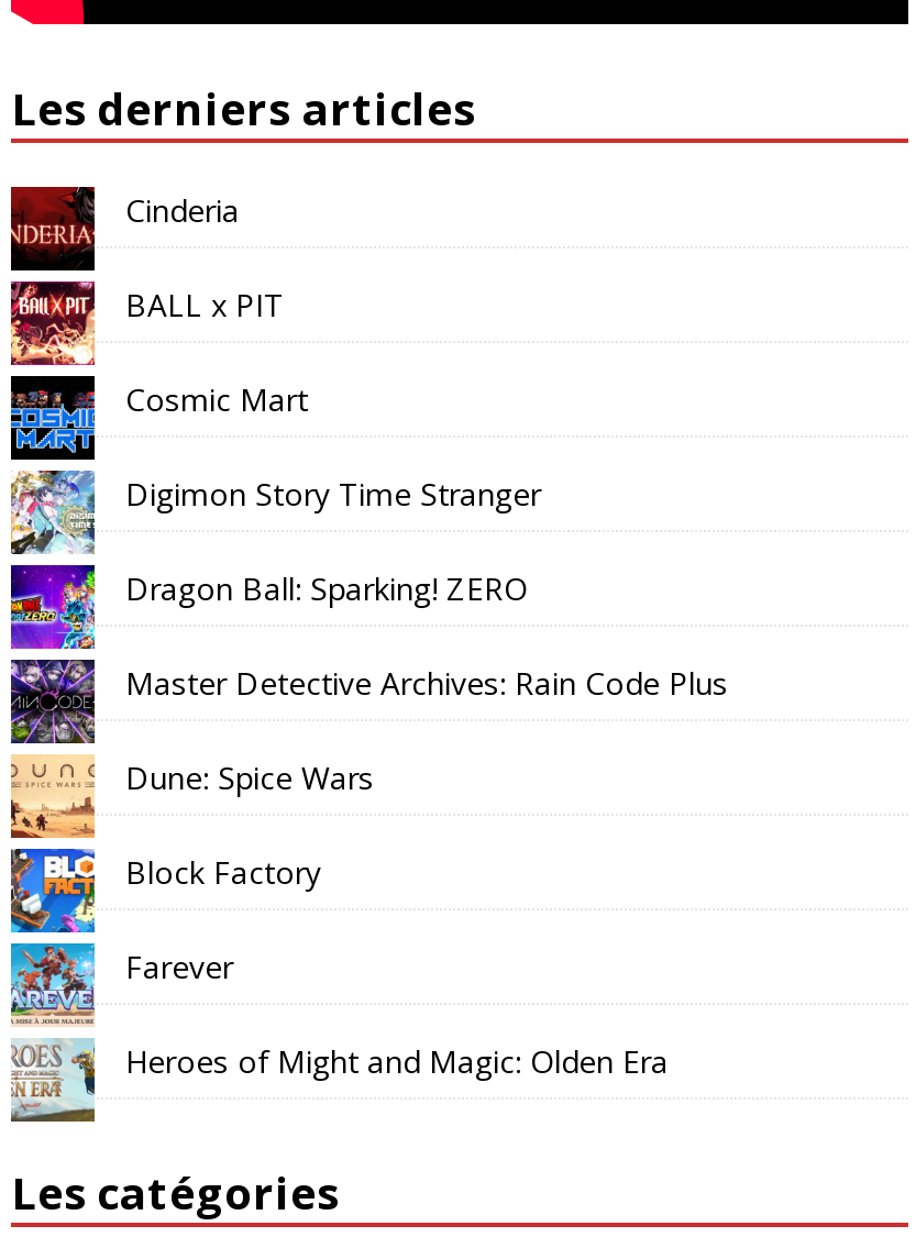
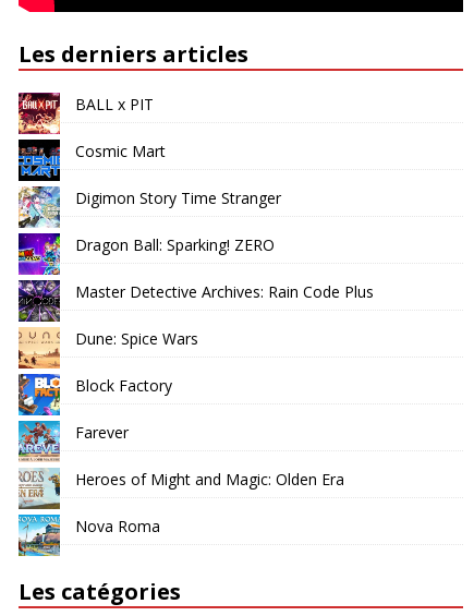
[9,185,240,273] [image] | Cinderia -> none
moved [125,284,728,1082] -> [75,94,374,490]: BALL x PIT | Cosmic Mart | Digimon Story Time Stranger | ... | Farever | Heroes of Might and Magic: Olden Era
none -> [17,514,160,557] [image] | Nova Roma

